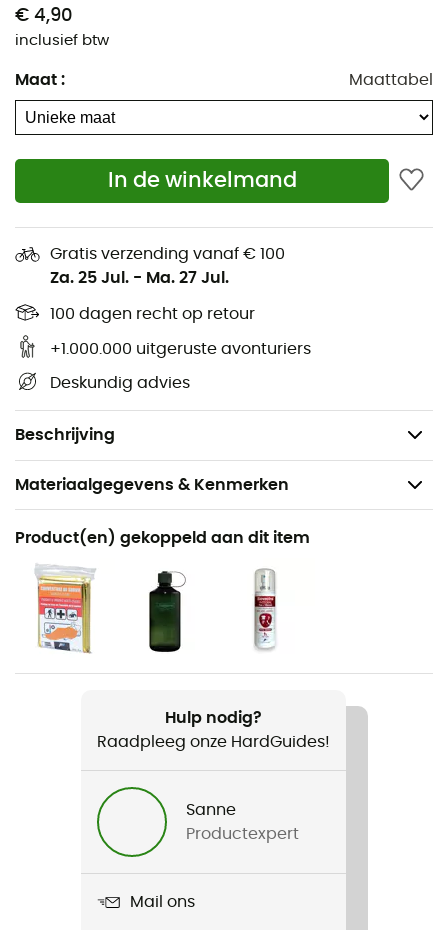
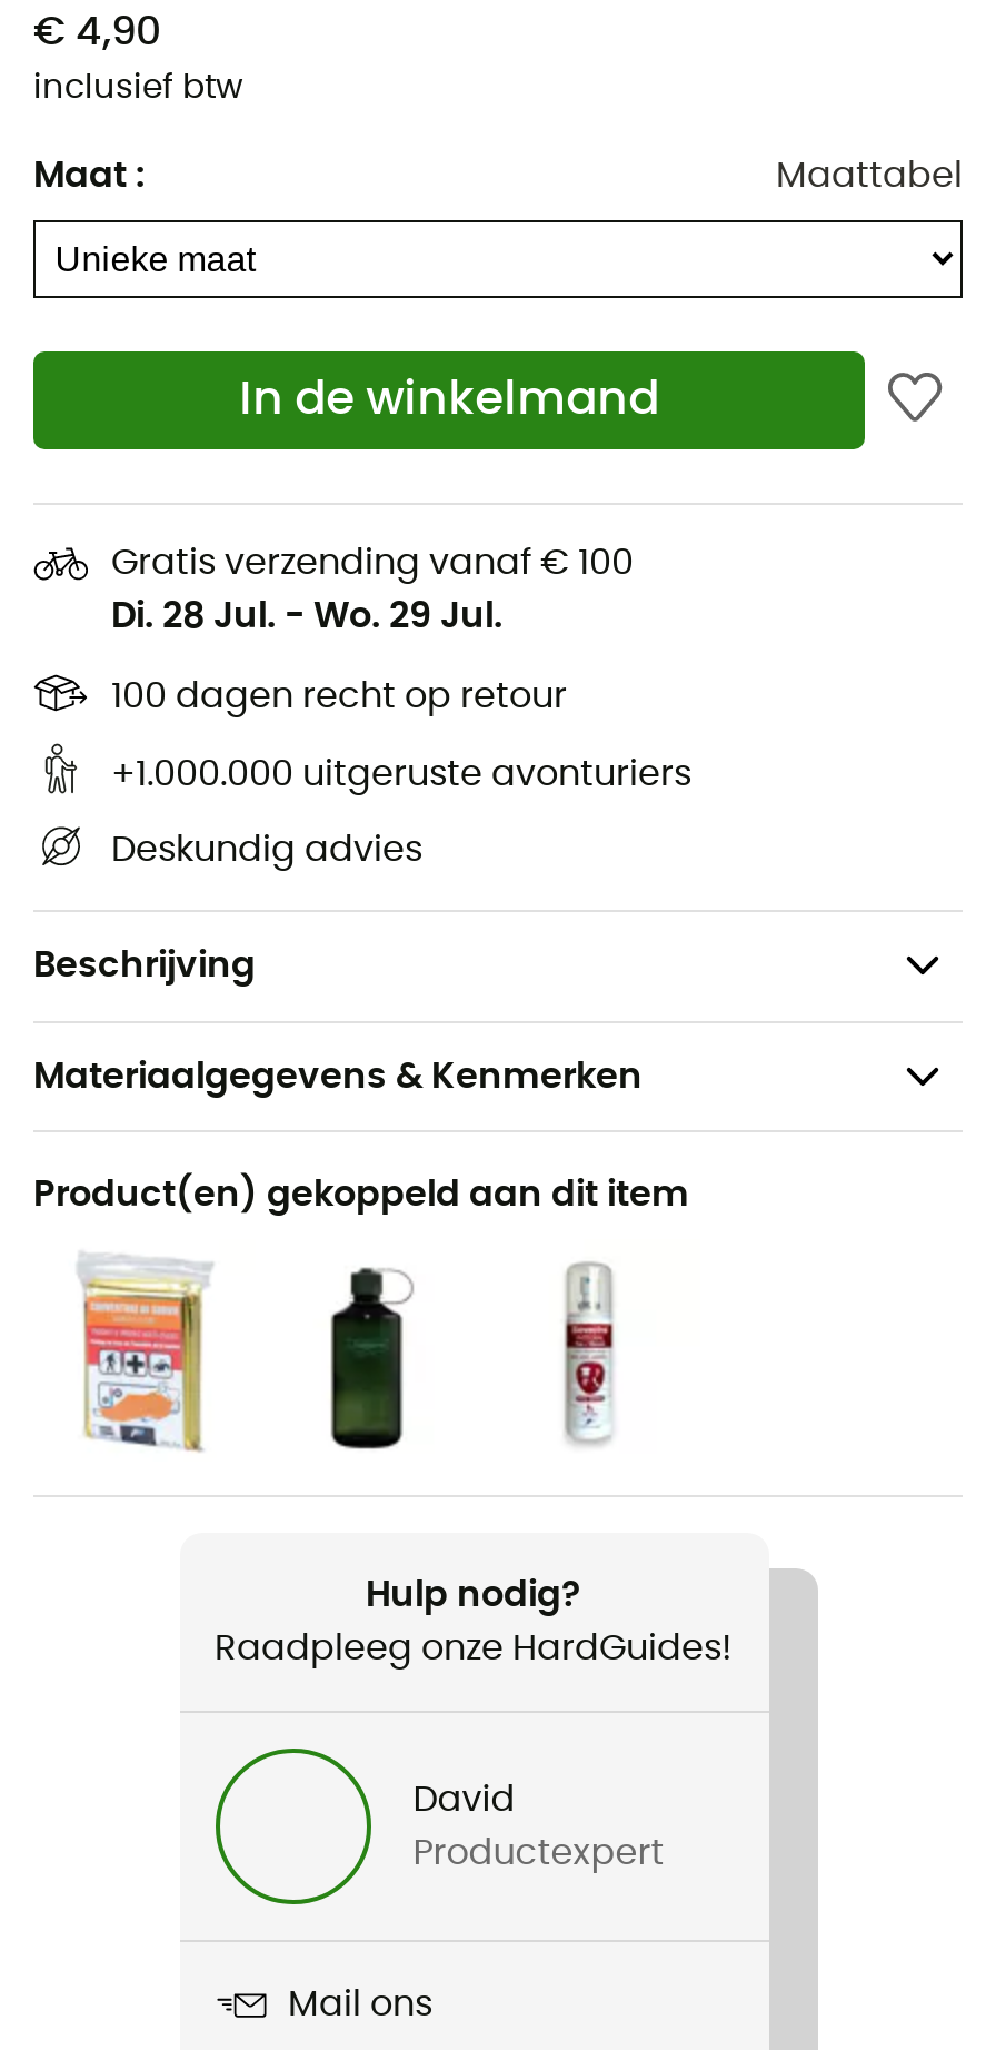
[50,270,229,286] Za. 25 Jul. - Ma. 27 Jul. -> [111,598,502,634] Di. 28 Jul. - Wo. 29 Jul.
[186,802,236,818] Sanne -> [413,1781,515,1817] David

